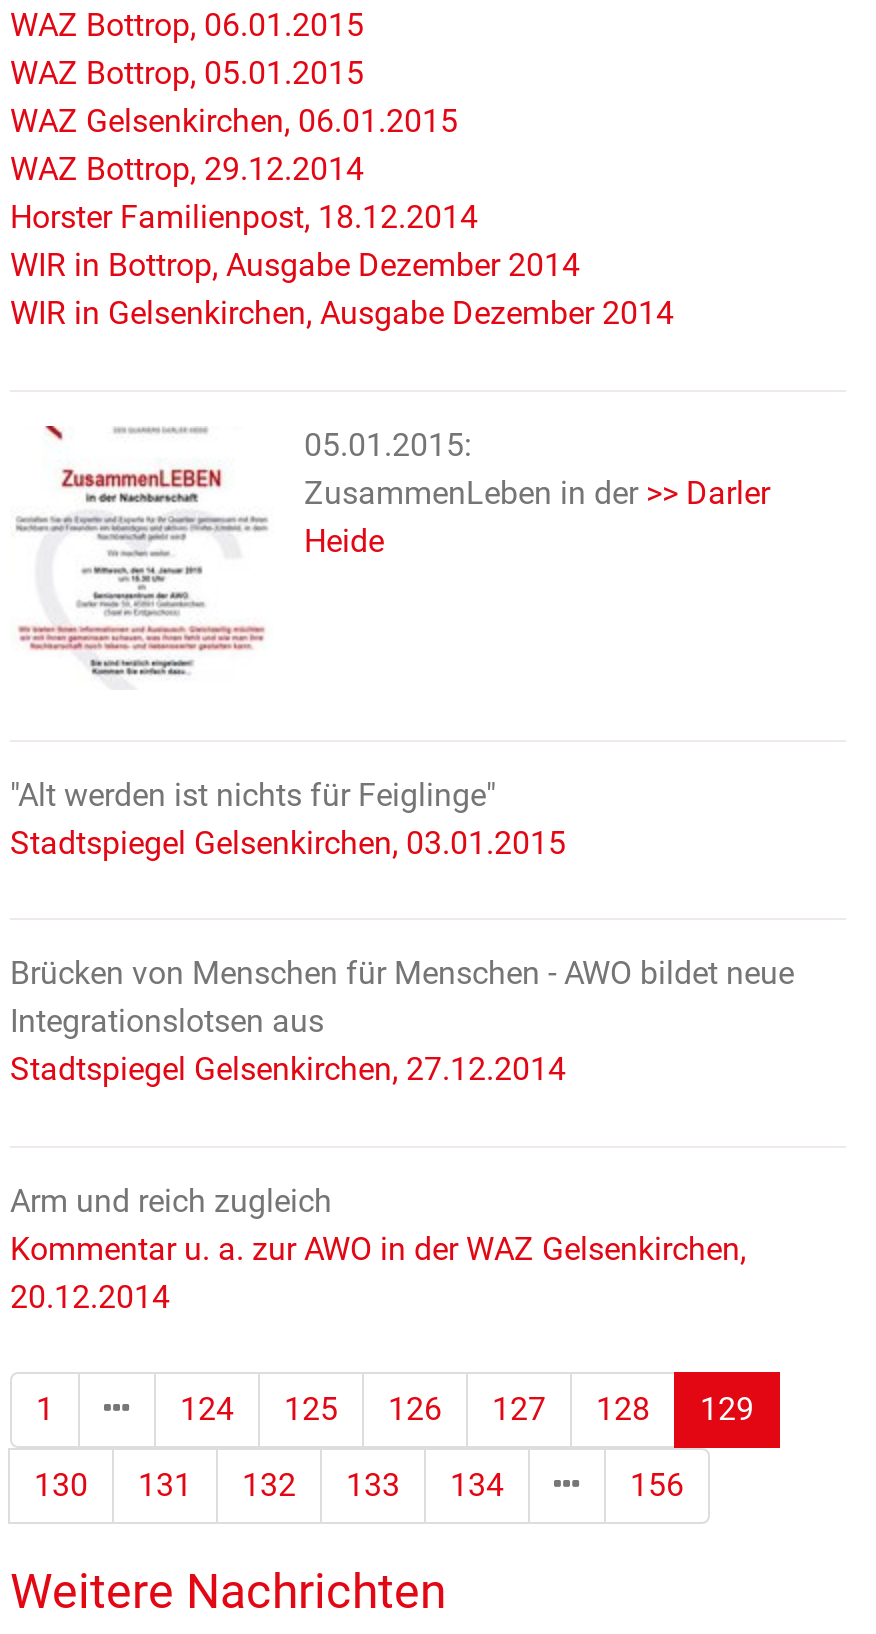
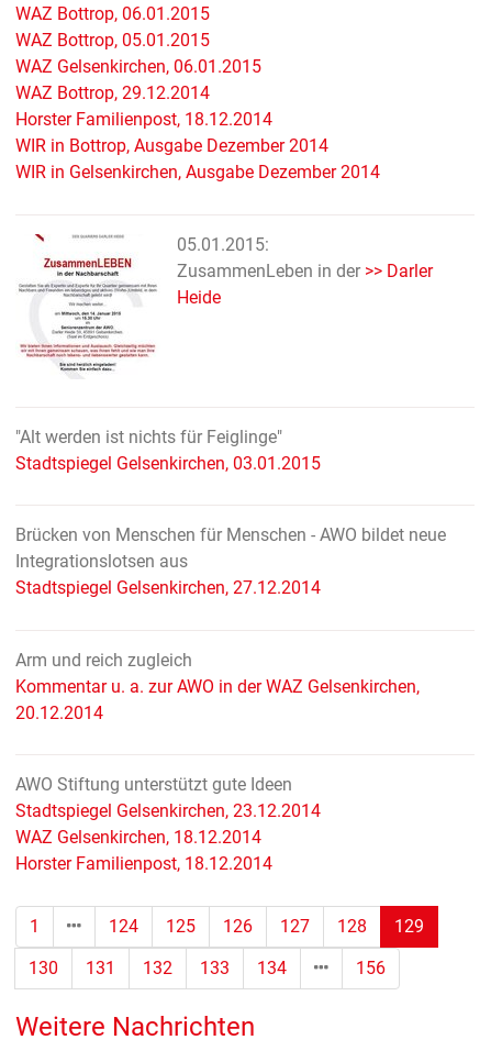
none -> [15,774,321,874] AWO Stiftung unterstützt gute Ideen | Stadtspiegel Gelsenkirchen, 23.12.2014 | WAZ Gelsenkirchen, 18.12.2014 | Horster Familienpost, 18.12.2014

